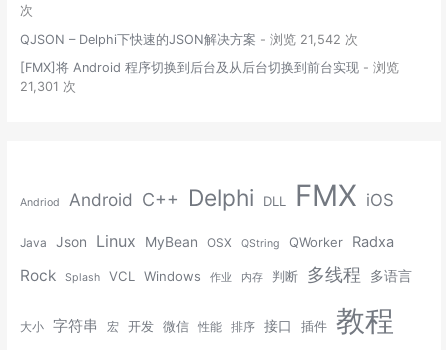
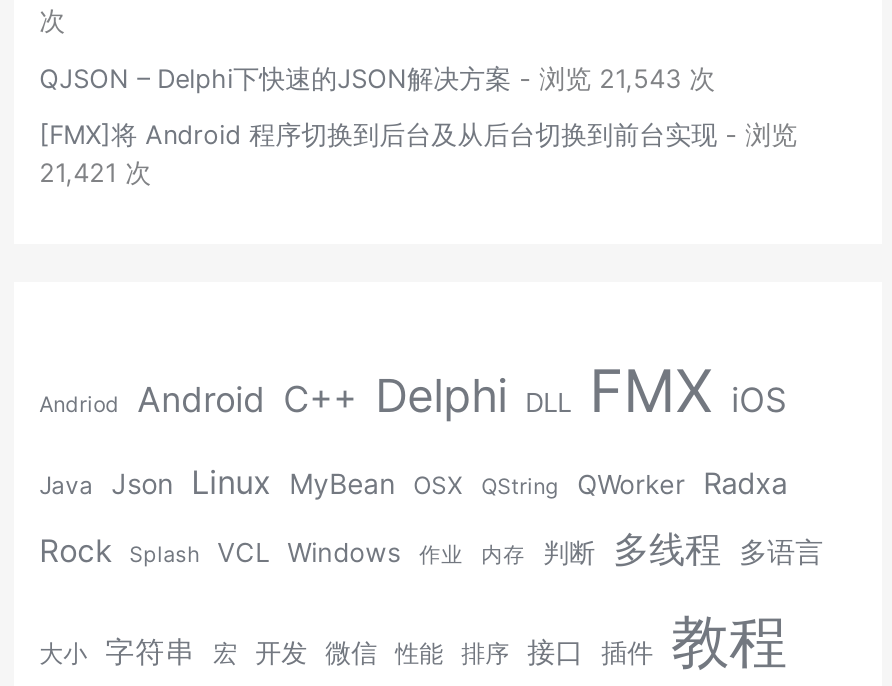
[20,32,358,47] QJSON – Delphi下快速的JSON解决方案- 浏览 21,542 次 -> [39,64,715,94] QJSON – Delphi下快速的JSON解决方案- 浏览 21,543 次
[20,79,76,94] 21,301 次 -> [39,159,151,189] 21,421 次

